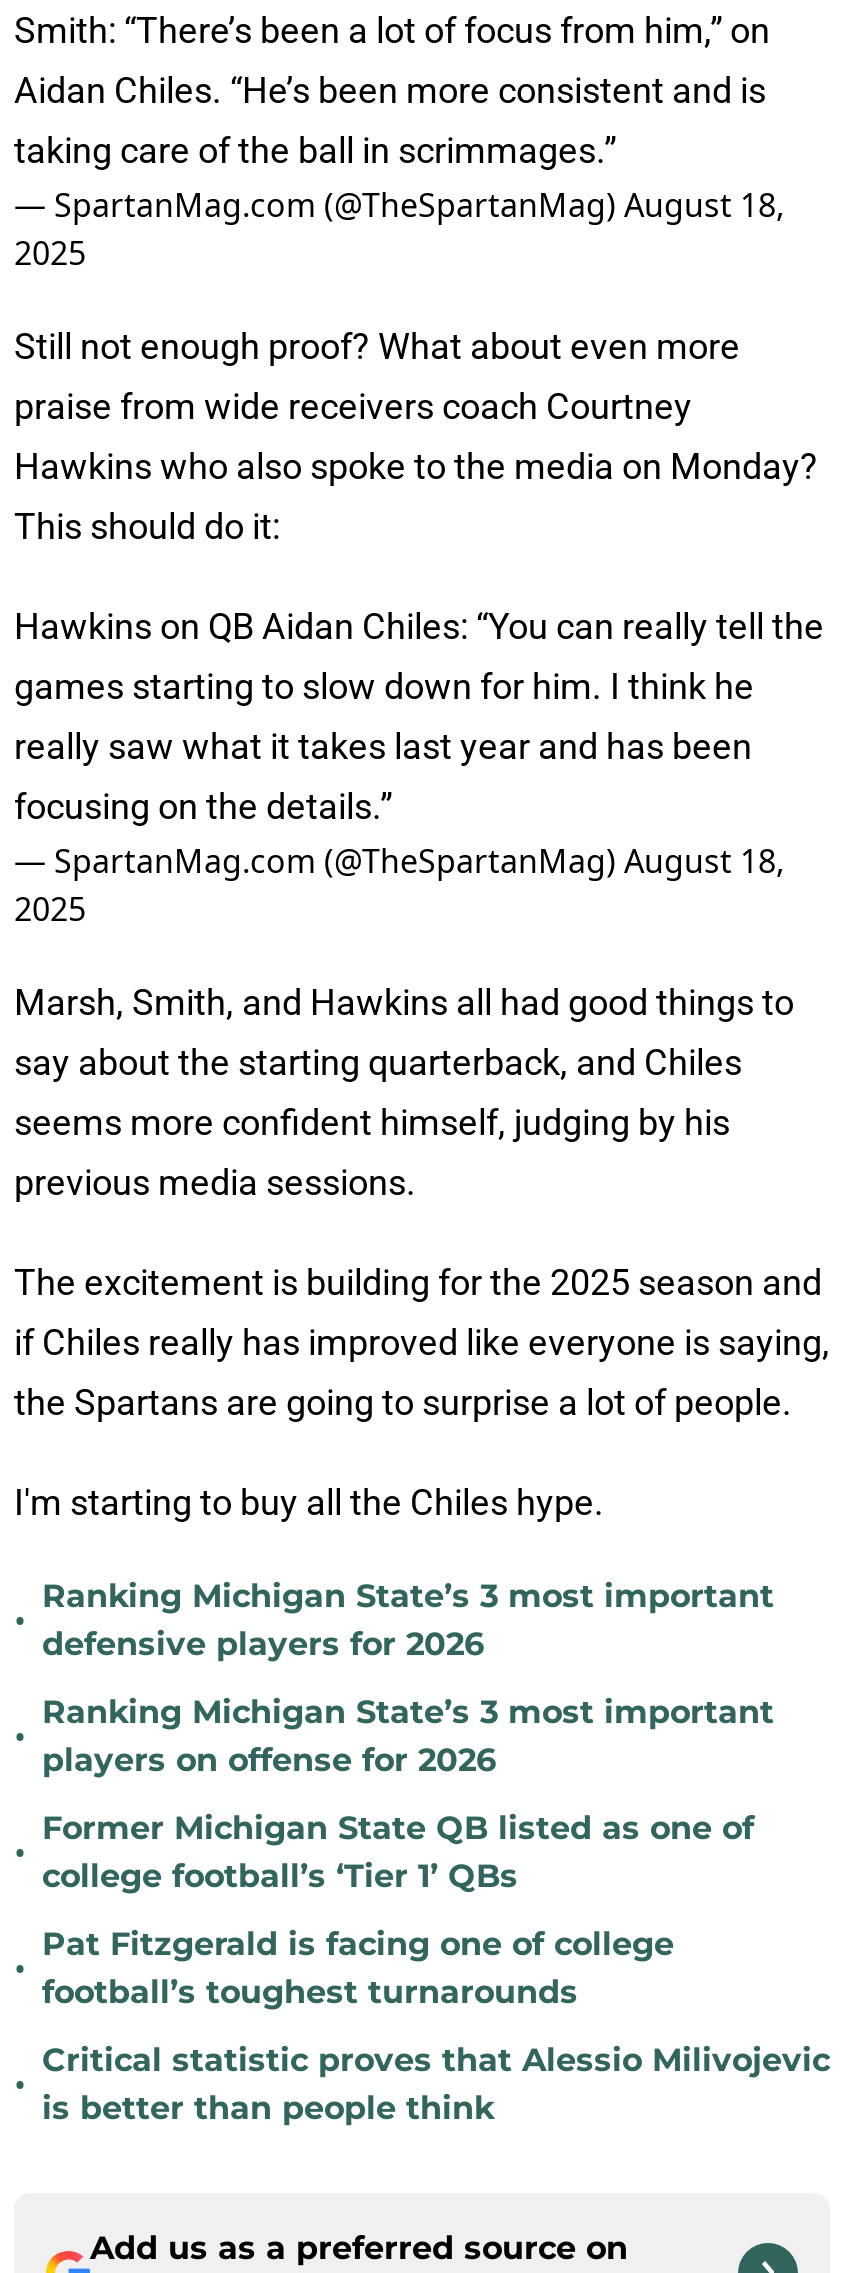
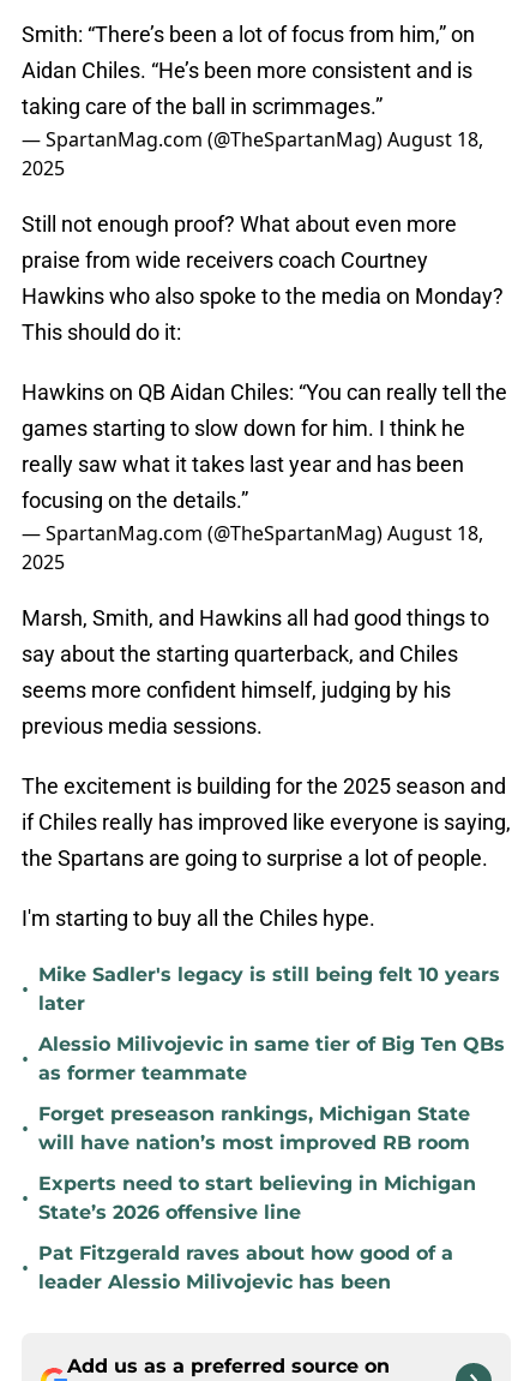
[42,1577,774,1663] Ranking Michigan State’s 3 most important | defensive players for 2026 -> [38,963,500,1015] Mike Sadler's legacy is still being felt 10 years | later
[42,1693,774,1779] Ranking Michigan State’s 3 most important | players on offense for 2026 -> [38,1033,505,1084] Alessio Milivojevic in same tier of Big Ten QBs | as former teammate
[42,1809,754,1895] Former Michigan State QB listed as one of | college football’s ‘Tier 1’ QBs -> [38,1102,470,1154] Forget preseason rankings, Michigan State | will have nation’s most improved RB room
[42,1925,674,2011] Pat Fitzgerald is facing one of college | football’s toughest turnarounds -> [38,1172,476,1224] Experts need to start believing in Michigan | State’s 2026 offensive line
[42,2041,830,2127] Critical statistic proves that Alessio Milivojevic | is better than people think -> [38,1242,453,1293] Pat Fitzgerald raves about how good of a | leader Alessio Milivojevic has been

